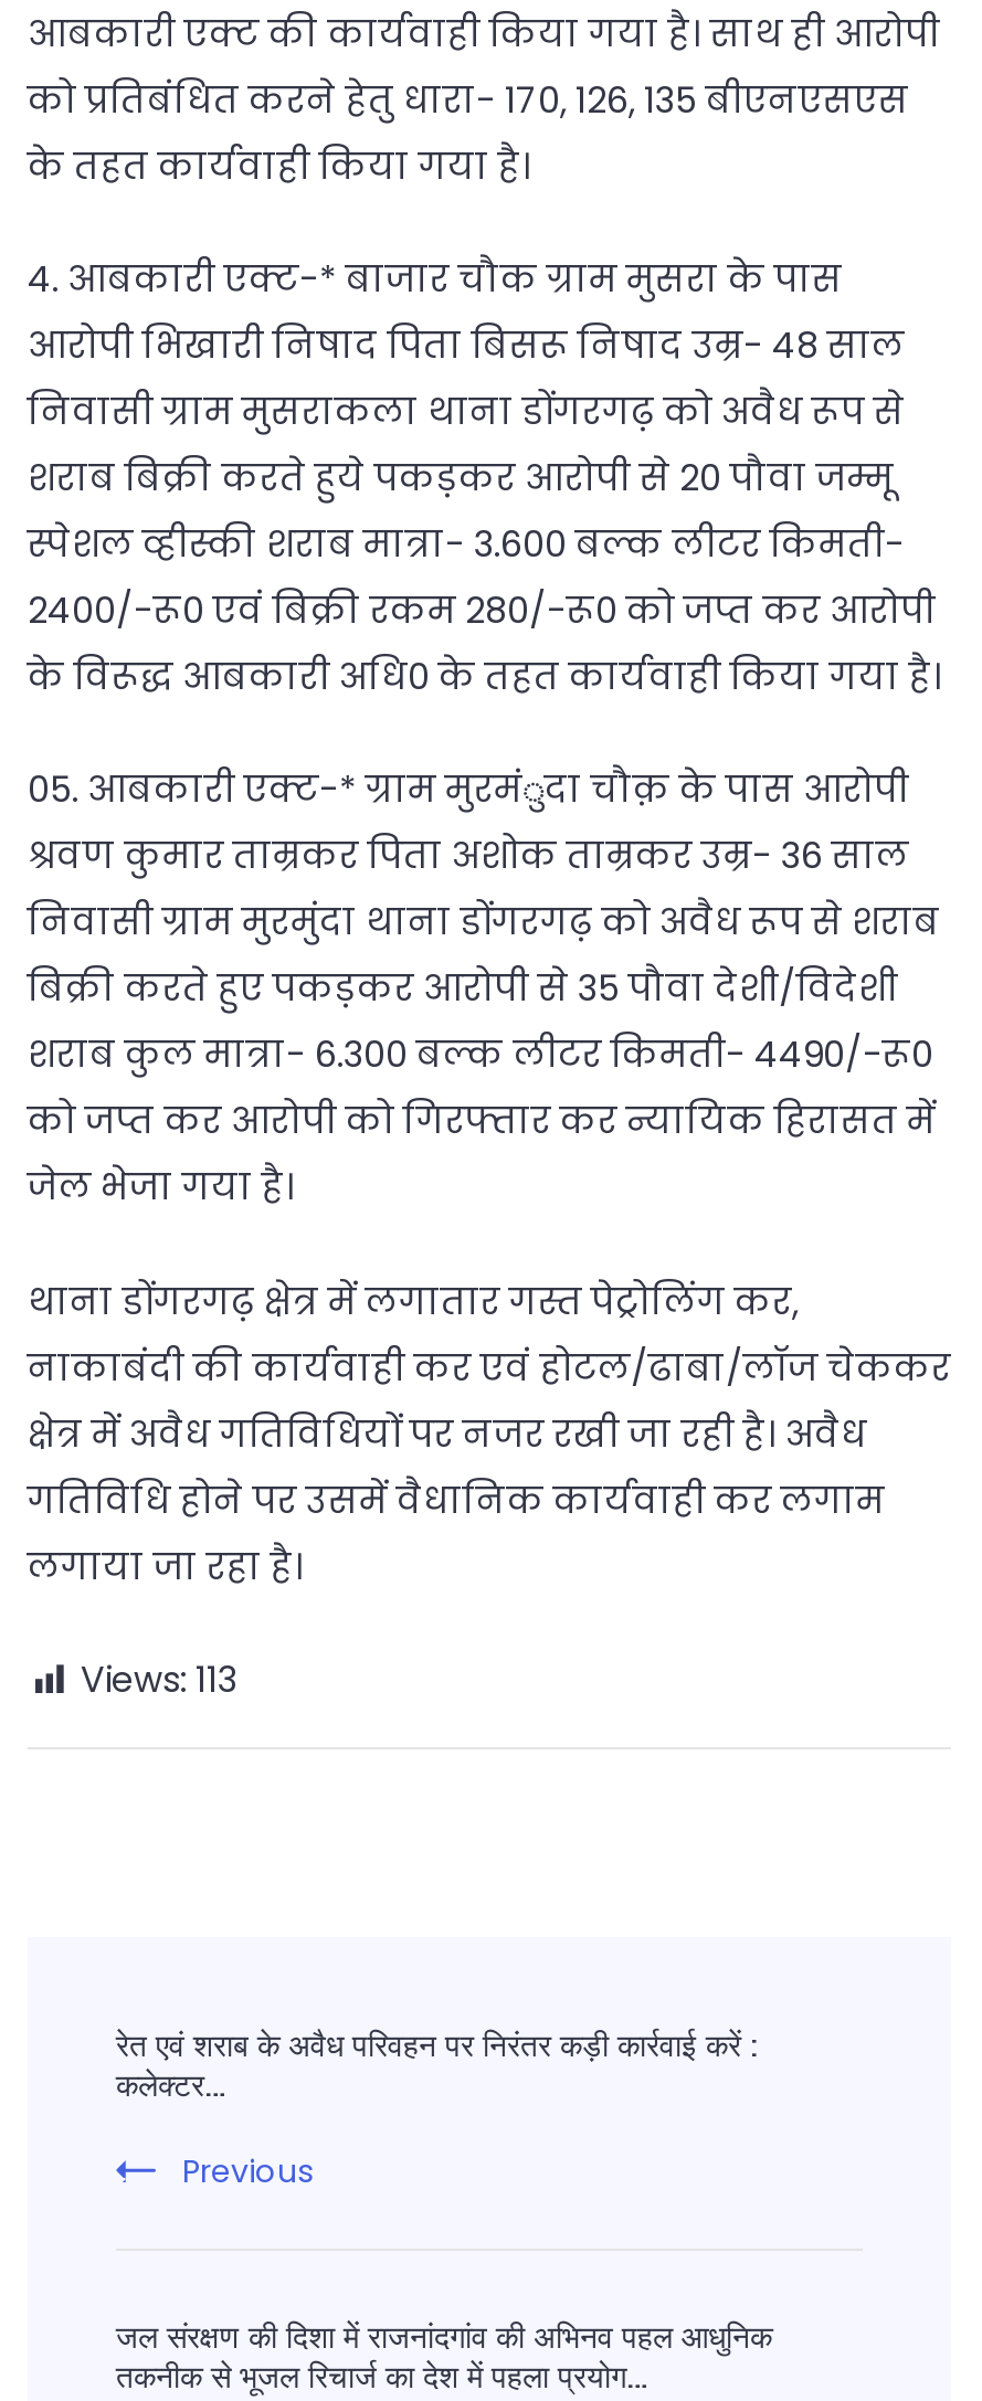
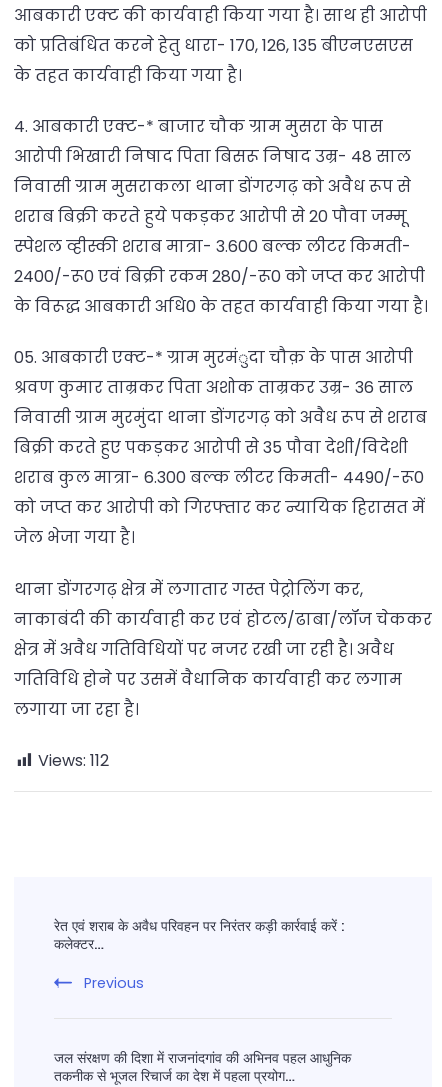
[81,1654,237,1705] Views: 113 -> [38,749,109,772] Views: 112

